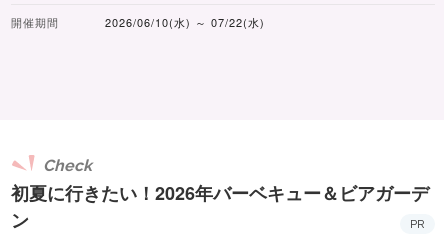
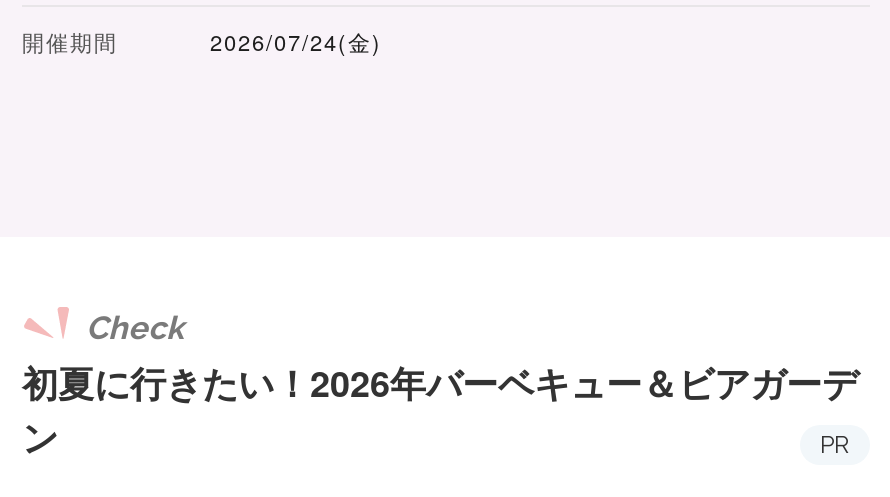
[105,14,265,30] 2026/06/10(水) ～ 07/22(水) -> [210,26,382,58] 2026/07/24(金)

